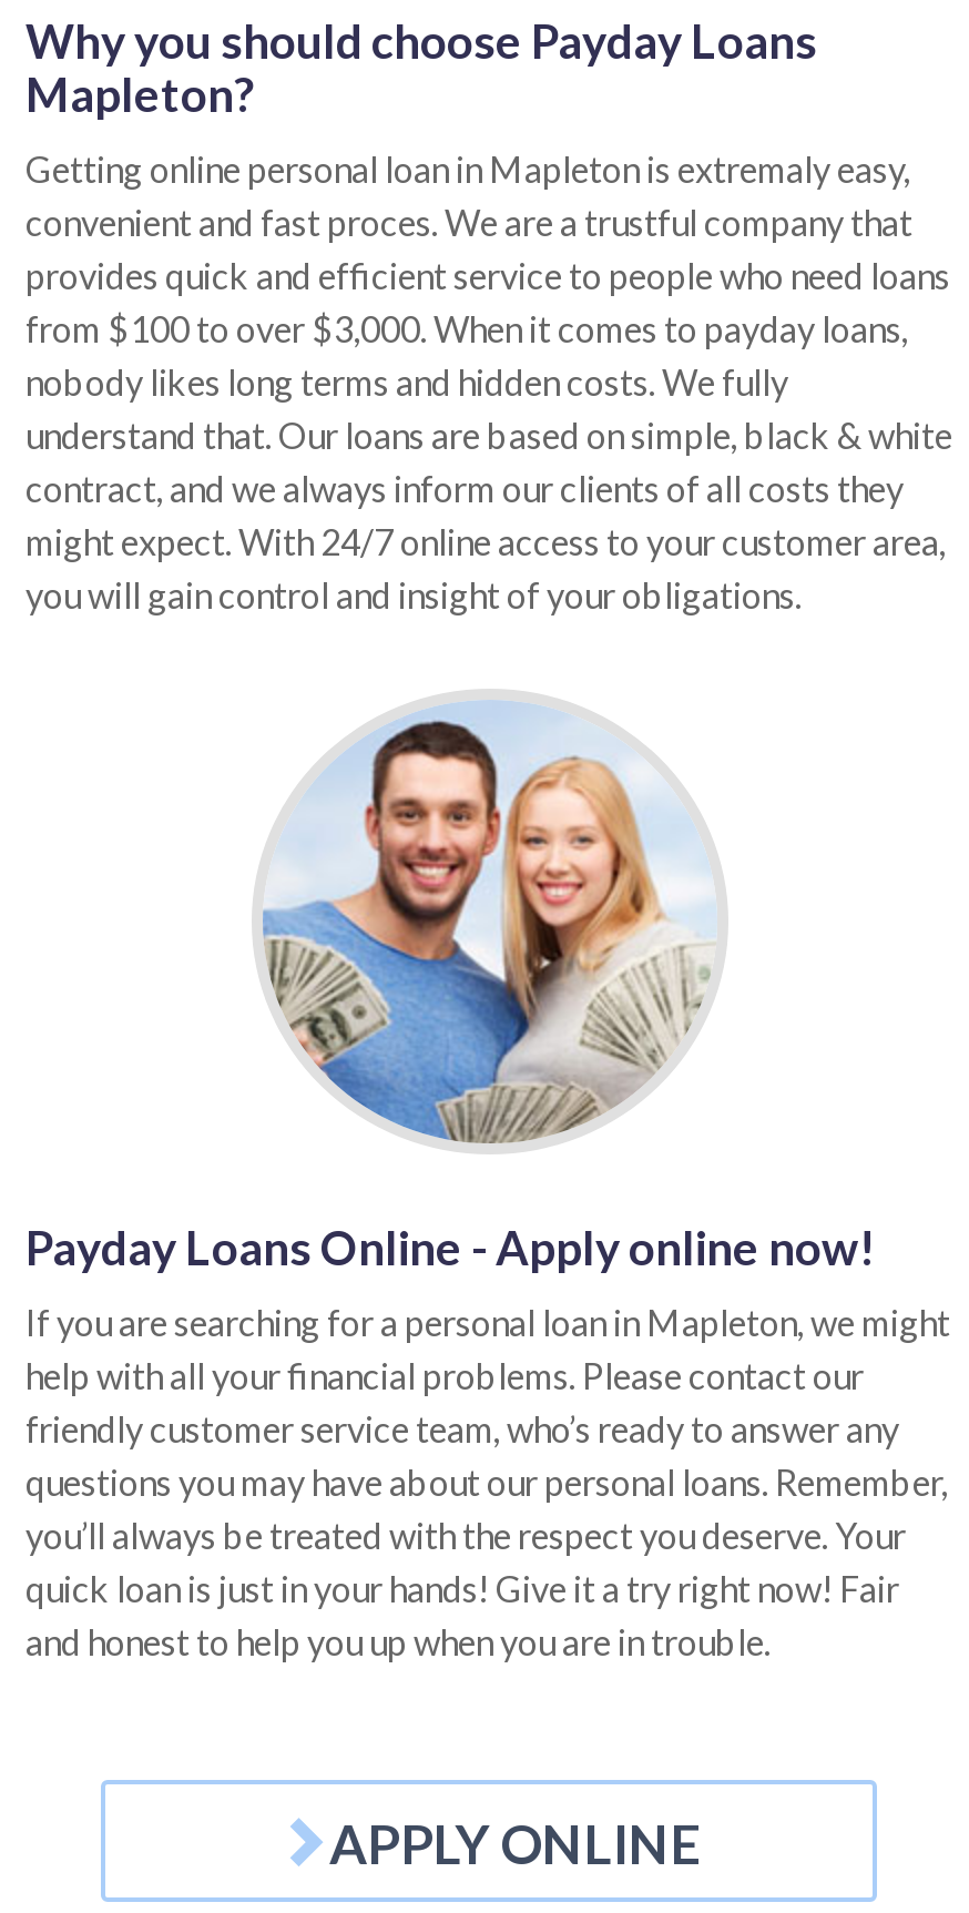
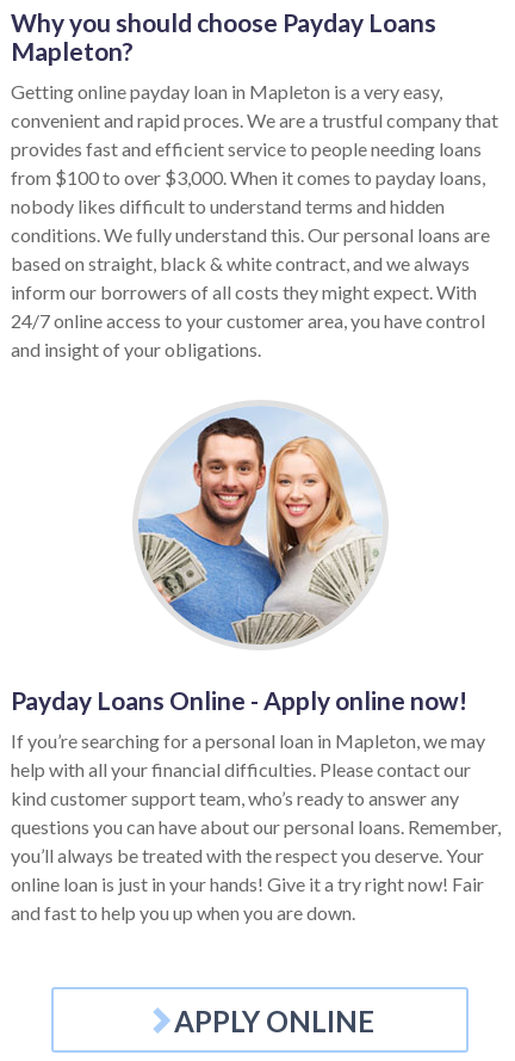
[25,147,950,296] Getting online personal loan in Mapleton is extremaly easy, | convenient and fast proces. We are a trustful company that | provides quick and efficient service to people who need loans -> [11,80,498,160] Getting online payday loan in Mapleton is a very easy, | convenient and rapid proces. We are a trustful company that | provides fast and efficient service to people needing loans
[25,360,952,615] nobody likes long terms and hidden costs. We fully | understand that. Our loans are based on simple, black & white | contract, and we always inform our clients of all costs they | might expect. With 24/7 online access to your customer area, | you will gain control and insight of your obligations. -> [11,195,490,360] nobody likes difficult to understand terms and hidden | conditions. We fully understand this. Our personal loans are | based on straight, black & white contract, and we always | inform our borrowers of all costs they might expect. With | 24/7 online access to your customer area, you have control | and insight of your obligations.
[25,1301,950,1503] If you are searching for a personal loan in Mapleton, we might | help with all your financial problems. Please contact our | friendly customer service team, who’s ready to answer any | questions you may have about our personal loans. Remember, -> [11,729,501,838] If you’re searching for a personal loan in Mapleton, we may | help with all your financial difficulties. Please contact our | kind customer support team, who’s ready to answer any | questions you can have about our personal loans. Remember,
[25,1567,899,1662] quick loan is just in your hands! Give it a try right now! Fair | and honest to help you up when you are in trouble. -> [11,872,484,924] online loan is just in your hands! Give it a try right now! Fair | and fast to help you up when you are down.

